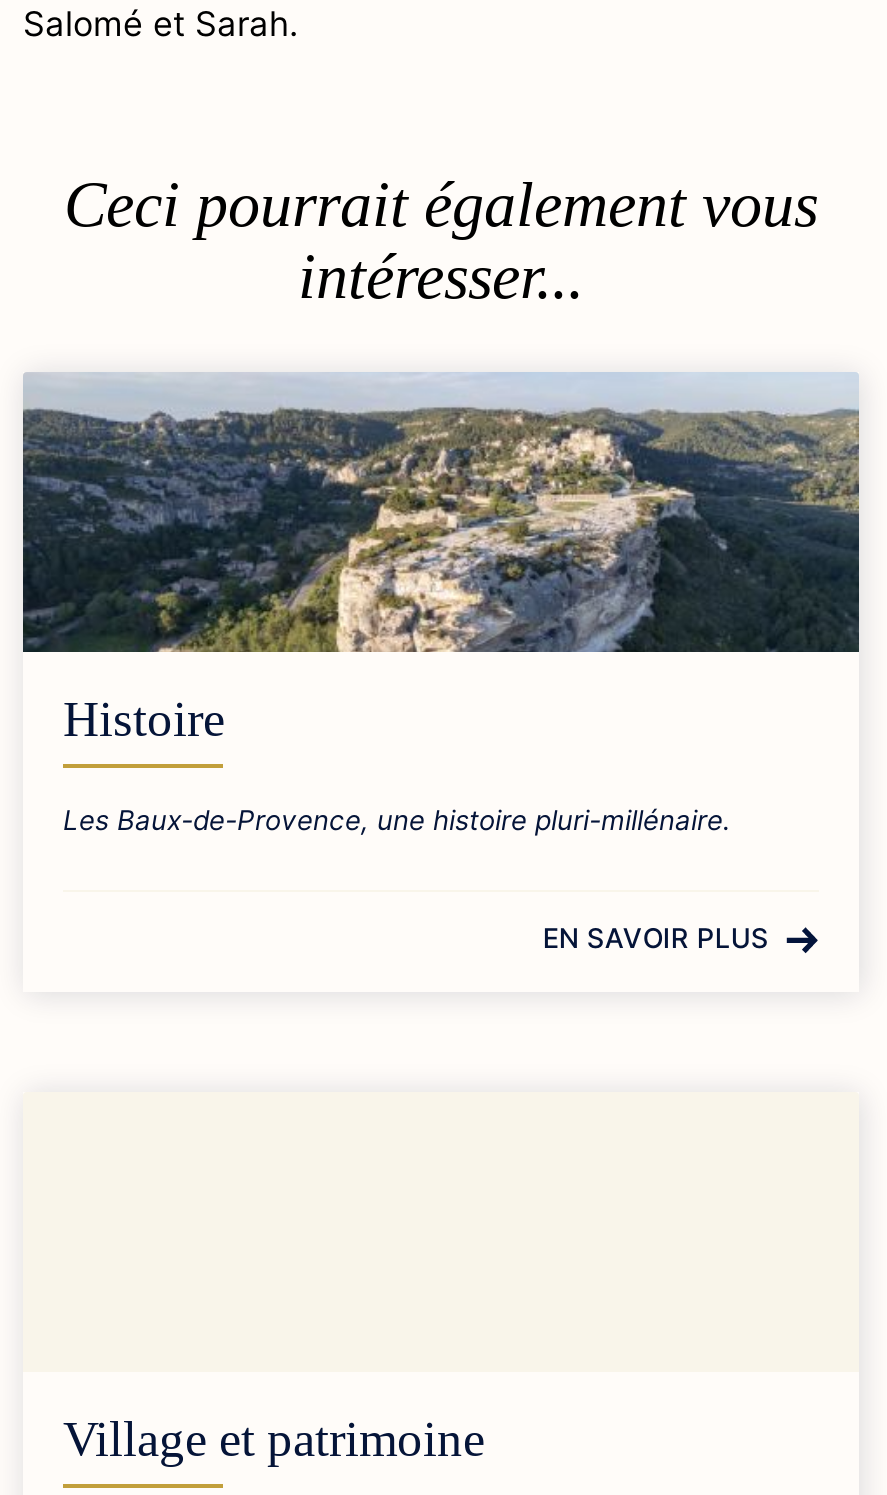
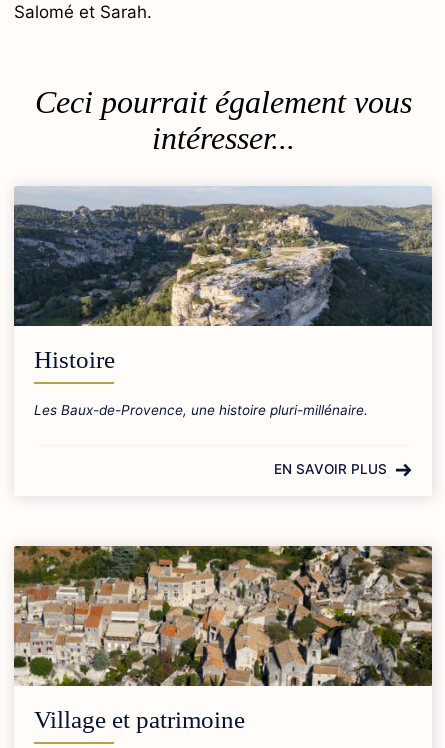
none -> [13,545,433,687] [image]

